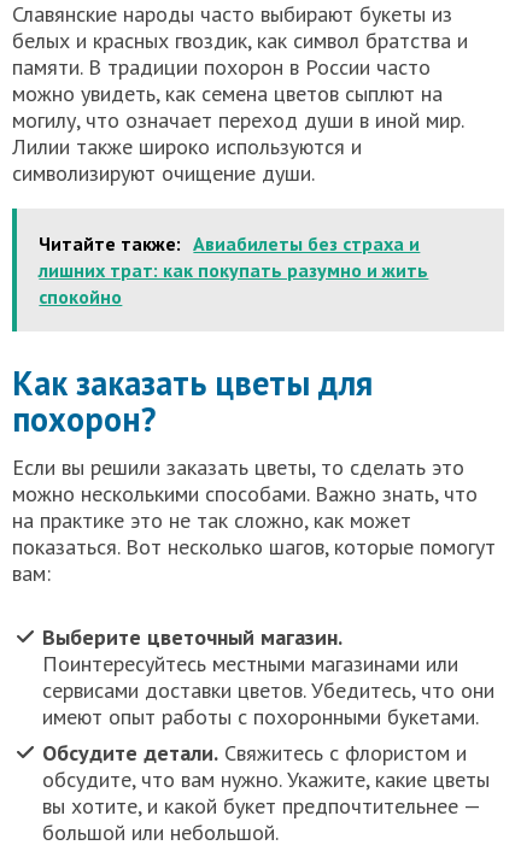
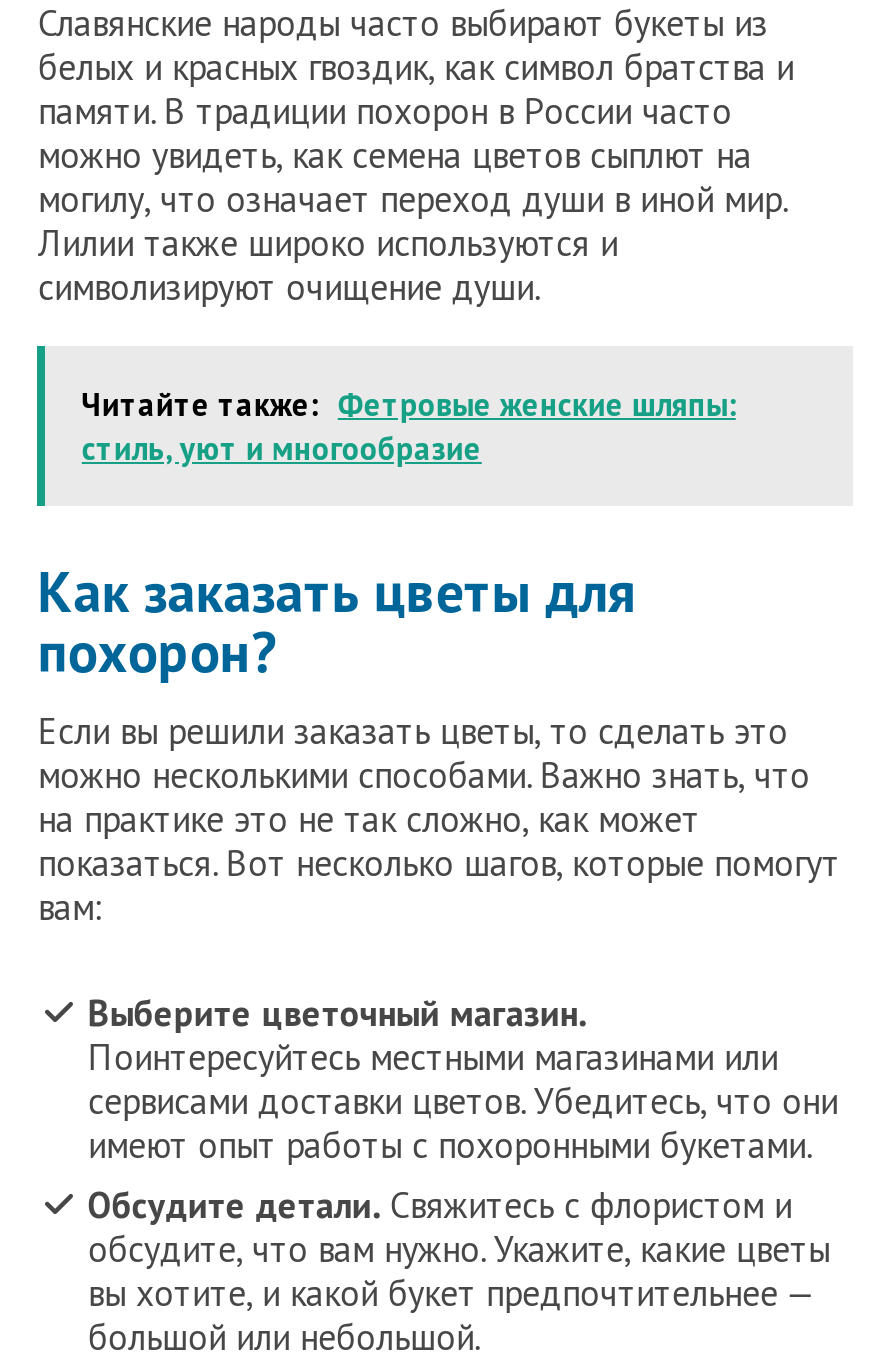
[39,232,429,309] Читайте также: Авиабилеты без страха и | лишних трат: как покупать разумно и жить | спокойно -> [82,385,736,469] Читайте также: Фетровые женские шляпы: | стиль, уют и многообразие

